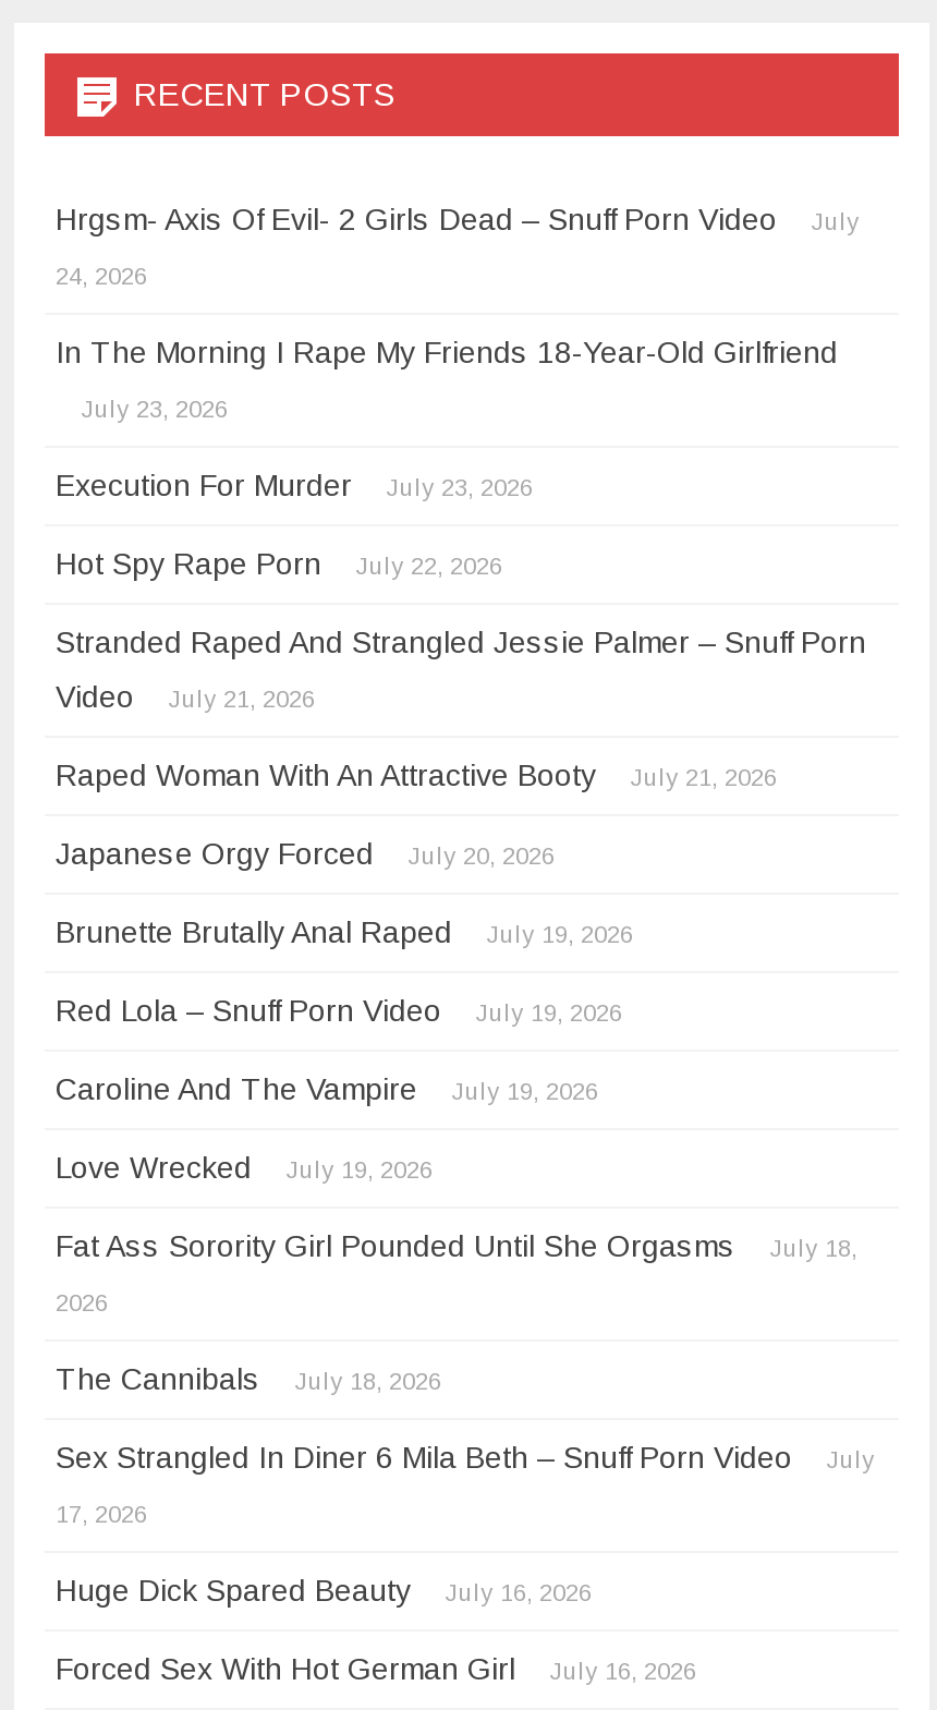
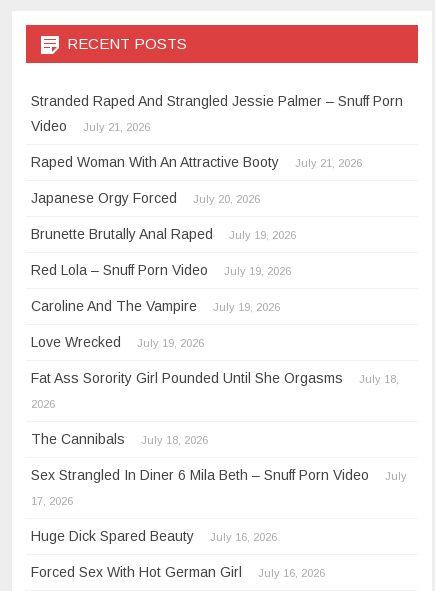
[56,202,860,581] Hrgsm- Axis Of Evil- 2 Girls Dead – Snuff Porn Video | July | 24, 2026 | In The Morning I Rape My Friends 18-Year-Old Girlfriend | July 23, 2026 | Execution For Murder | July 23, 2026 | Hot Spy Rape Porn | July 22, 2026 -> none

